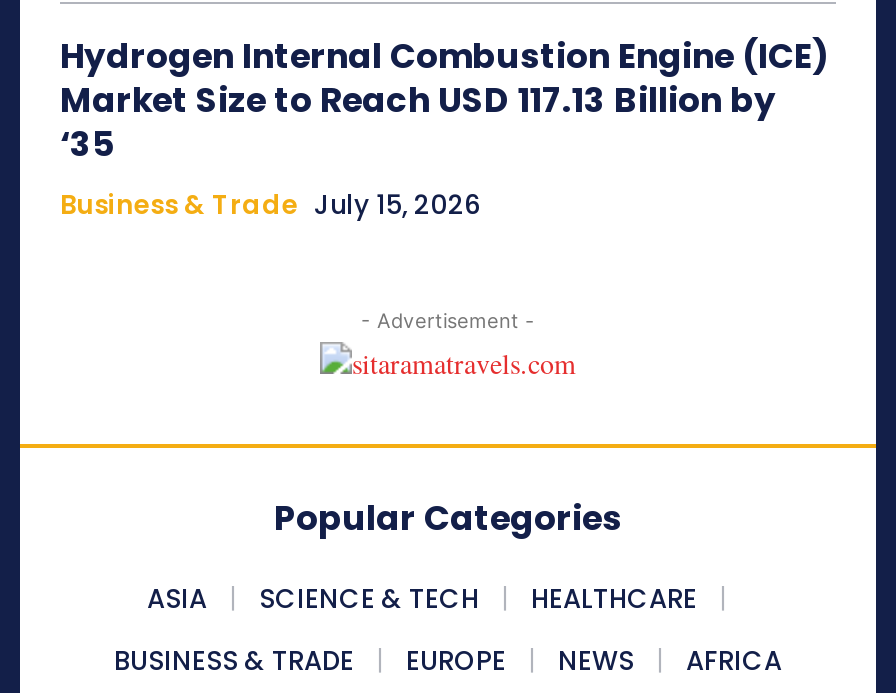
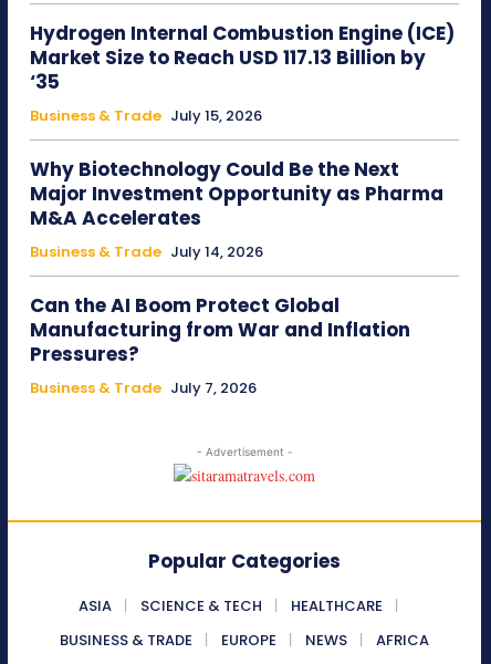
none -> [30,156,443,399] Why Biotechnology Could Be the Next | Major Investment Opportunity as Pharma | M&A Accelerates | Business & Trade July 14, 2026 | Can the AI Boom Protect Global | Manufacturing from War and Inflation | Pressures? | Business & Trade July 7, 2026

